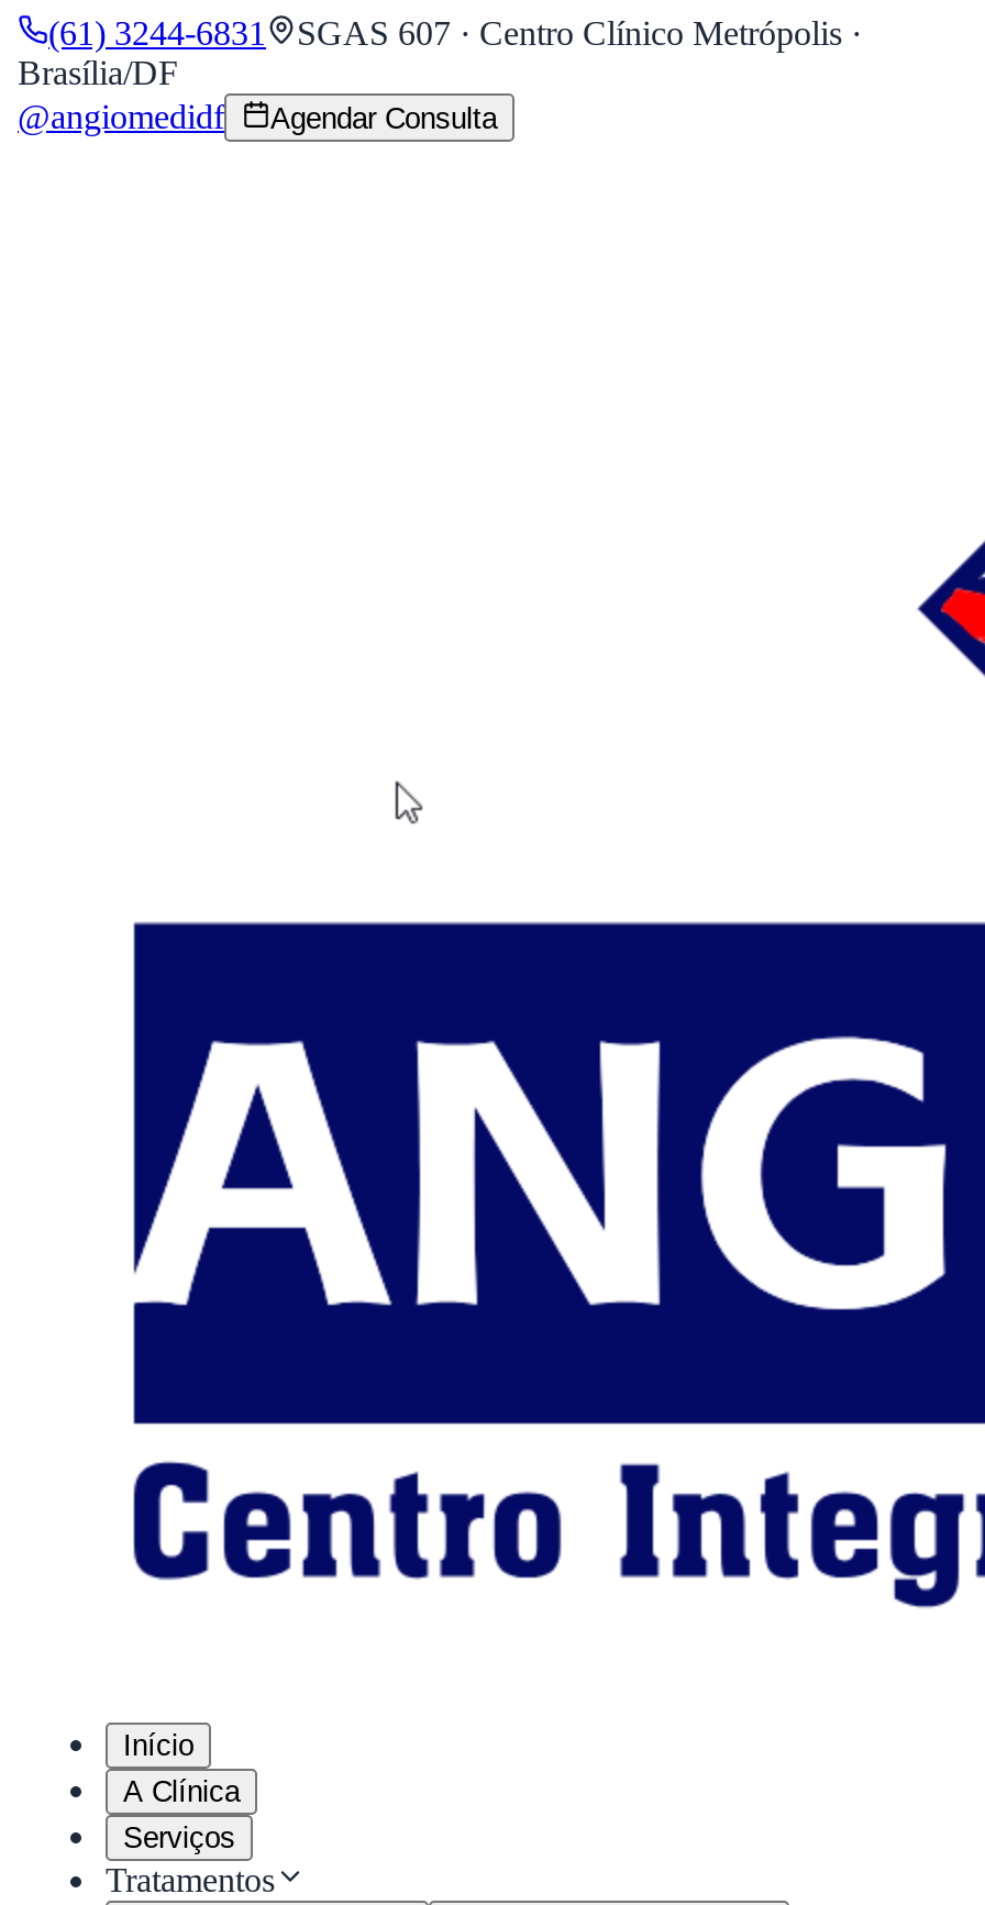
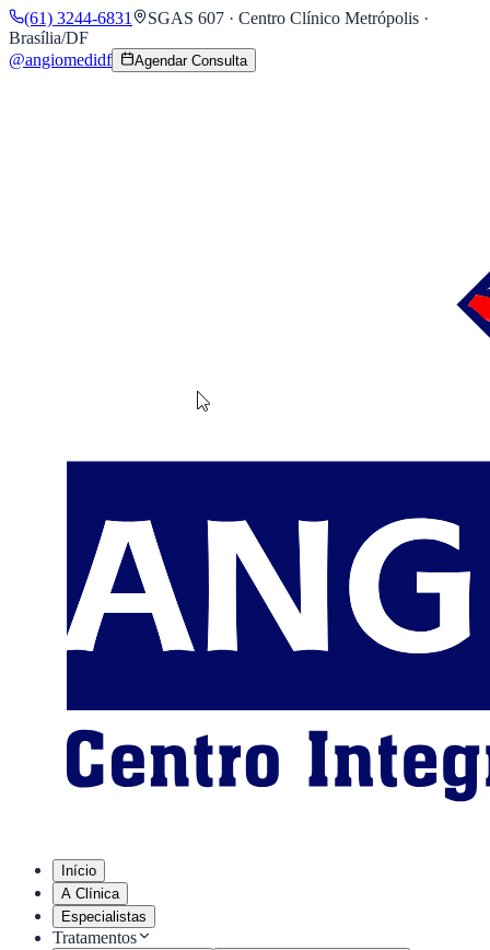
[123,1821,235,1854] Serviços -> [61,908,147,925] Especialistas

